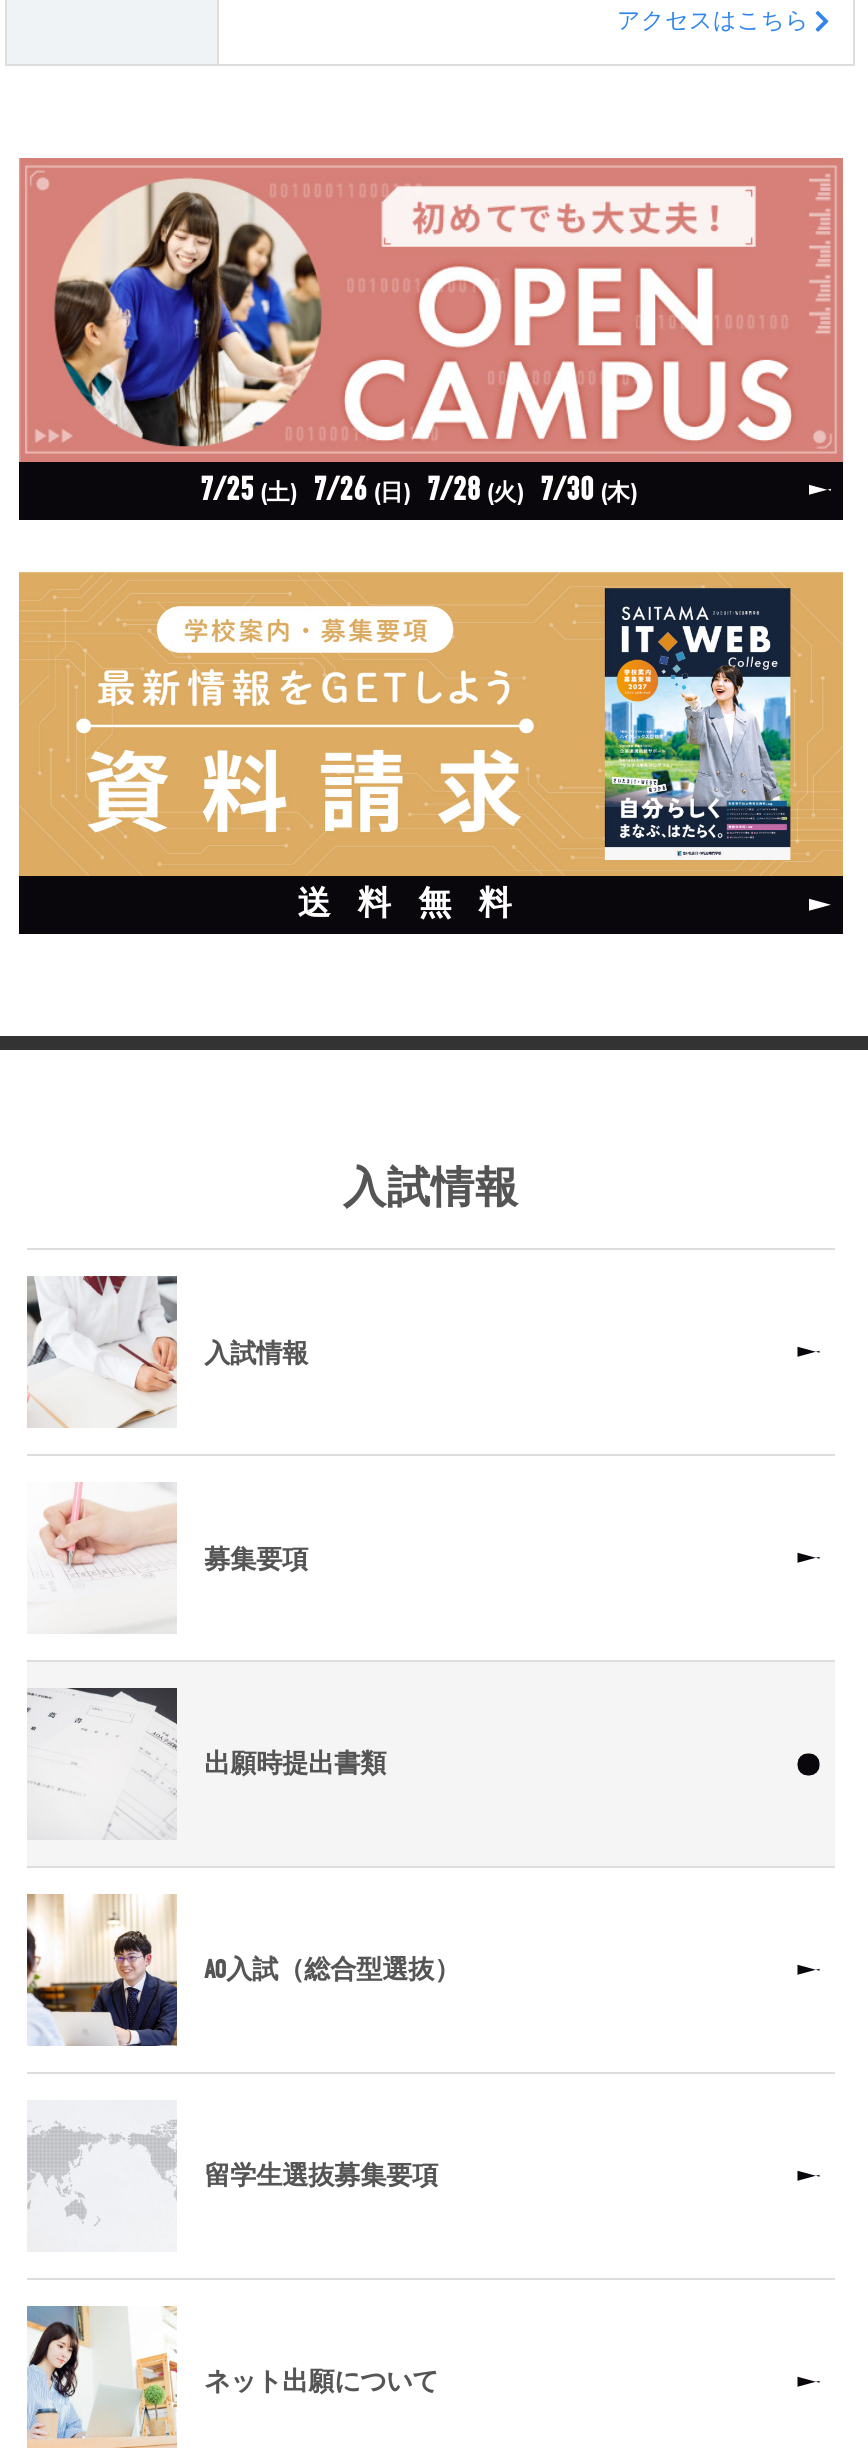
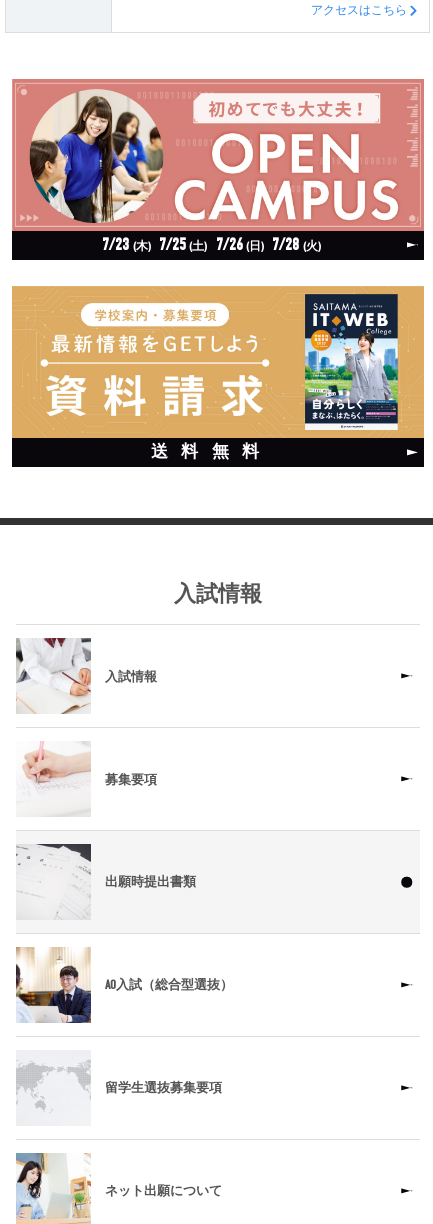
[200,470,637,508] 7/25 (土) 7/26 (日) 7/28 (火) 7/30 (木) -> [102,235,321,254] 7/23 (木) 7/25 (土) 7/26 (日) 7/28 (火)

